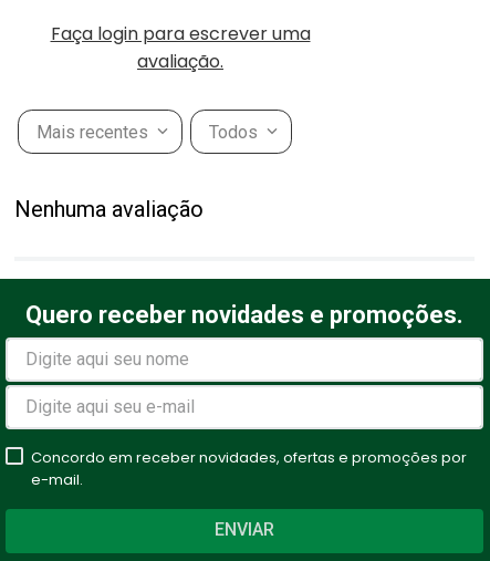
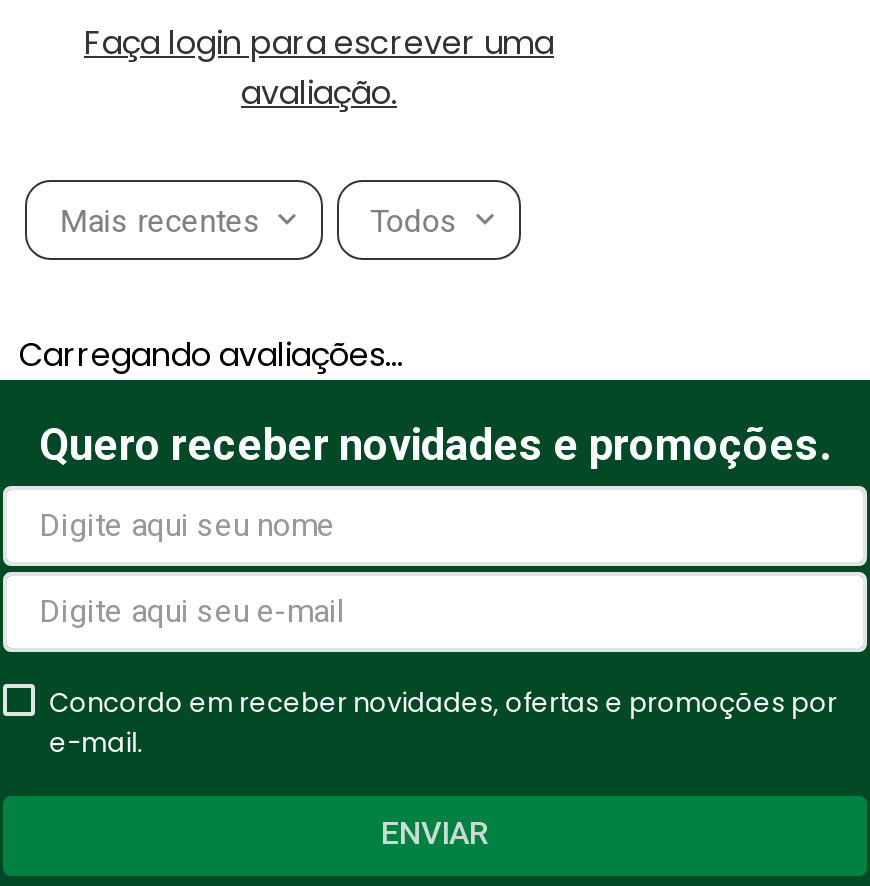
[14,196,204,223] Nenhuma avaliação -> [19,333,403,379] Carregando avaliações…

